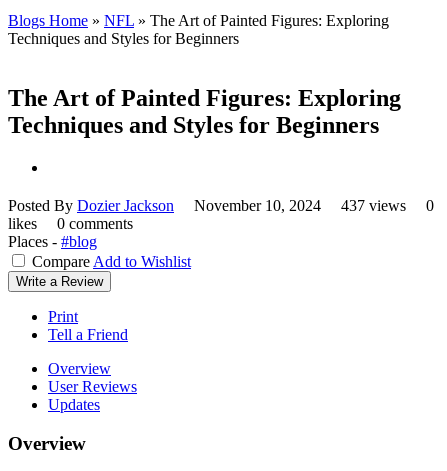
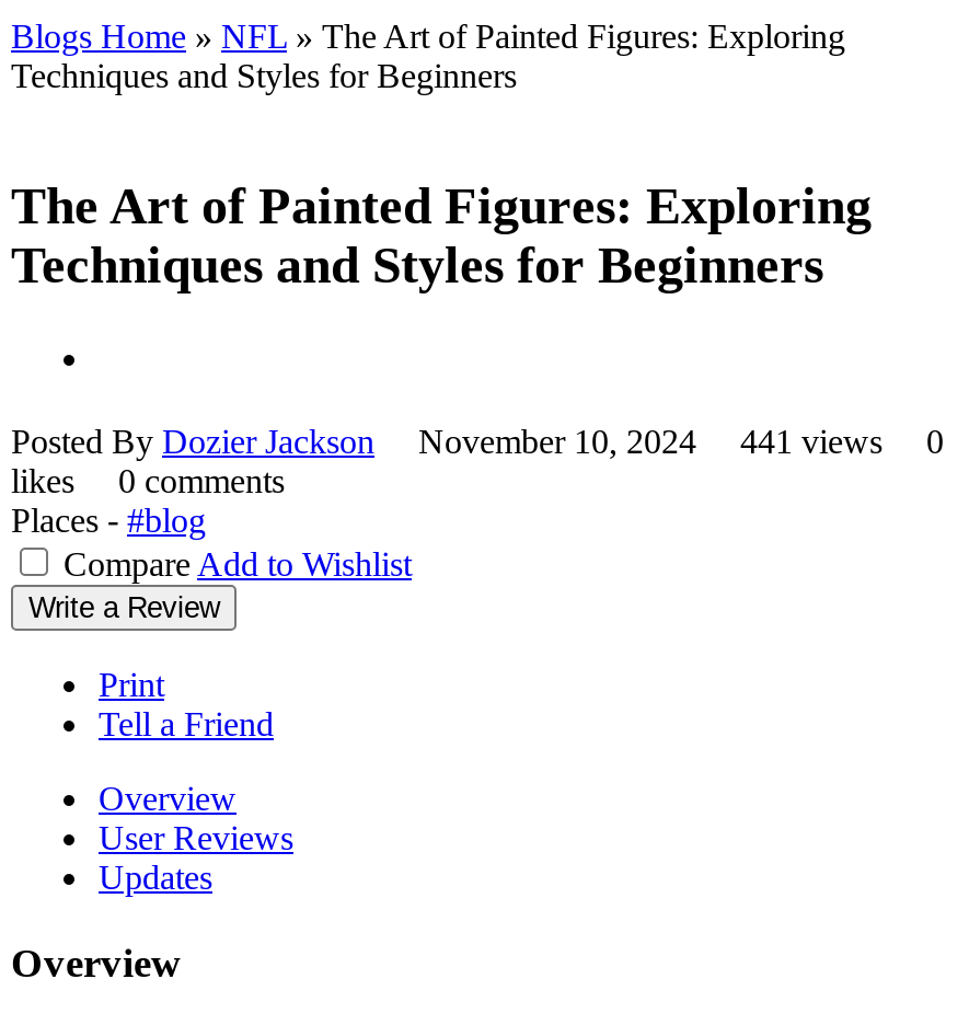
[8,197,434,214] Posted By Dozier Jackson November 10, 2024 437 views 0 -> [11,423,944,460] Posted By Dozier Jackson November 10, 2024 441 views 0

